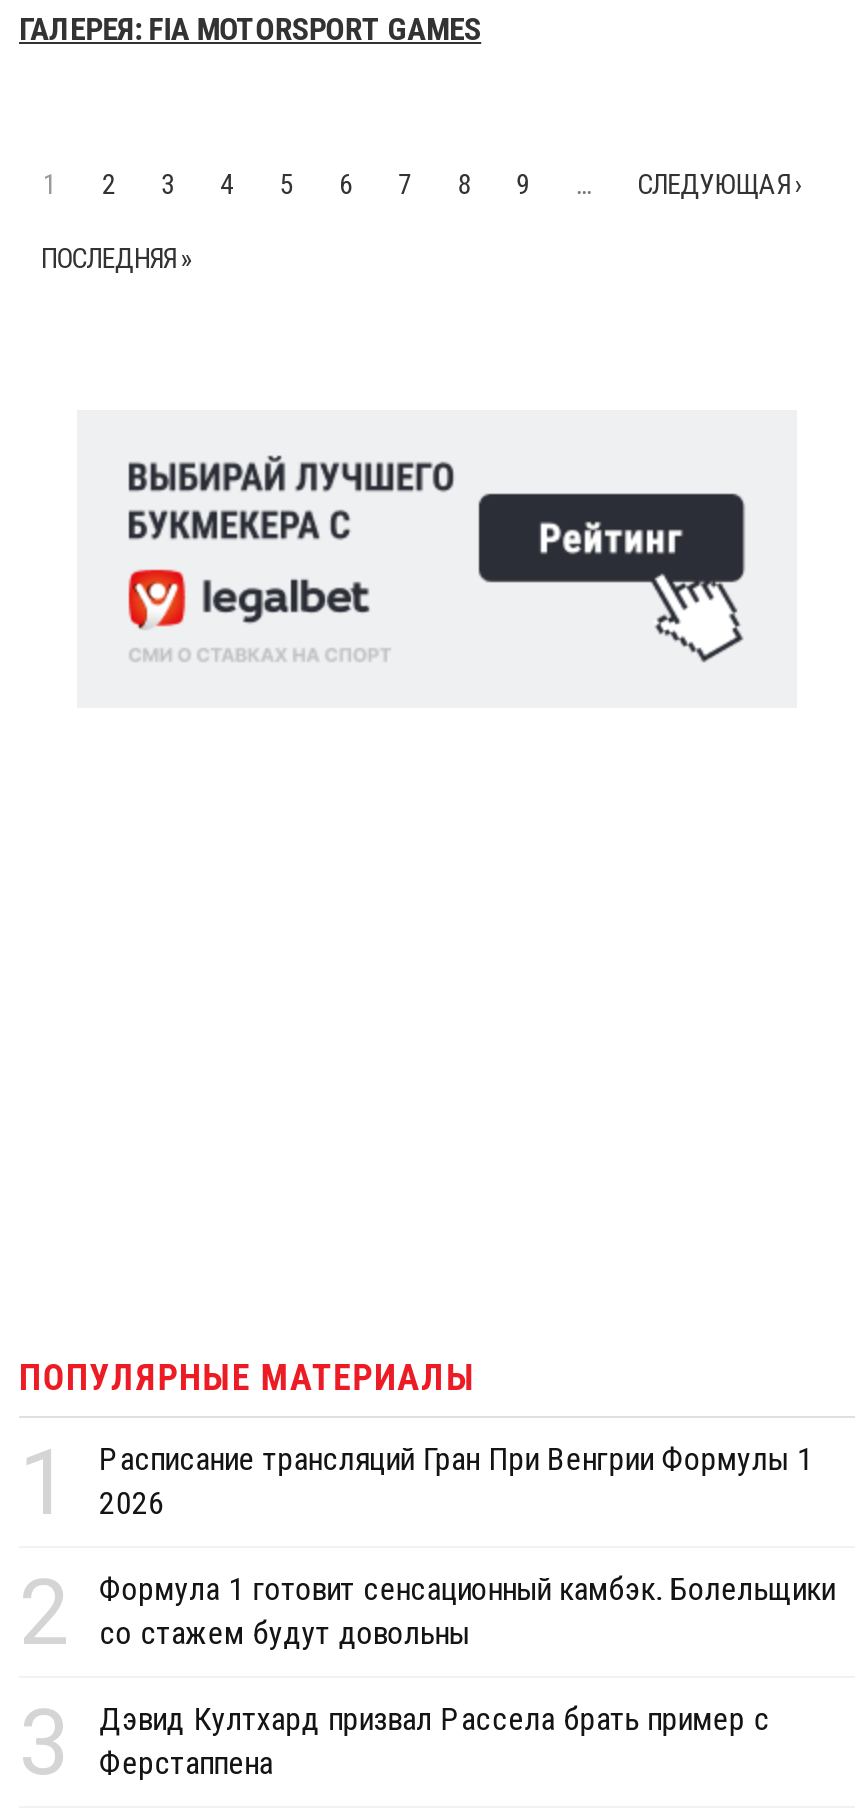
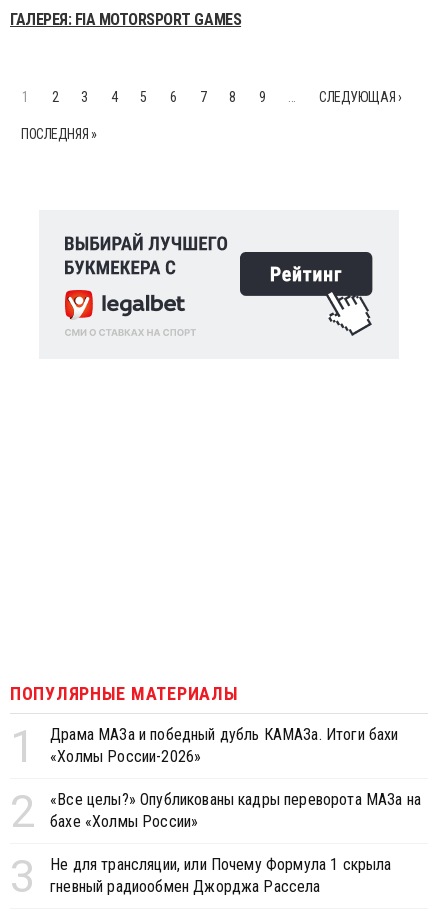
[99,1440,813,1522] Расписание трансляций Гран При Венгрии Формулы 1 | 2026 -> [50,725,398,766] Драма МАЗа и победный дубль КАМАЗа. Итоги бахи | «Холмы России-2026»
[99,1570,835,1652] Формула 1 готовит сенсационный камбэк. Болельщики | со стажем будут довольны -> [50,790,421,831] «Все целы?» Опубликованы кадры переворота МАЗа на | бахе «Холмы России»
[99,1700,770,1782] Дэвид Култхард призвал Рассела брать пример с | Ферстаппена -> [50,855,391,896] Не для трансляции, или Почему Формула 1 скрыла | гневный радиообмен Джорджа Рассела

